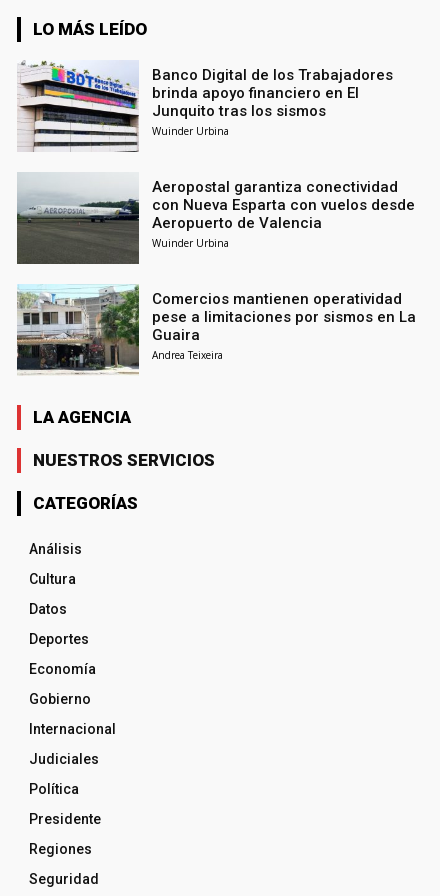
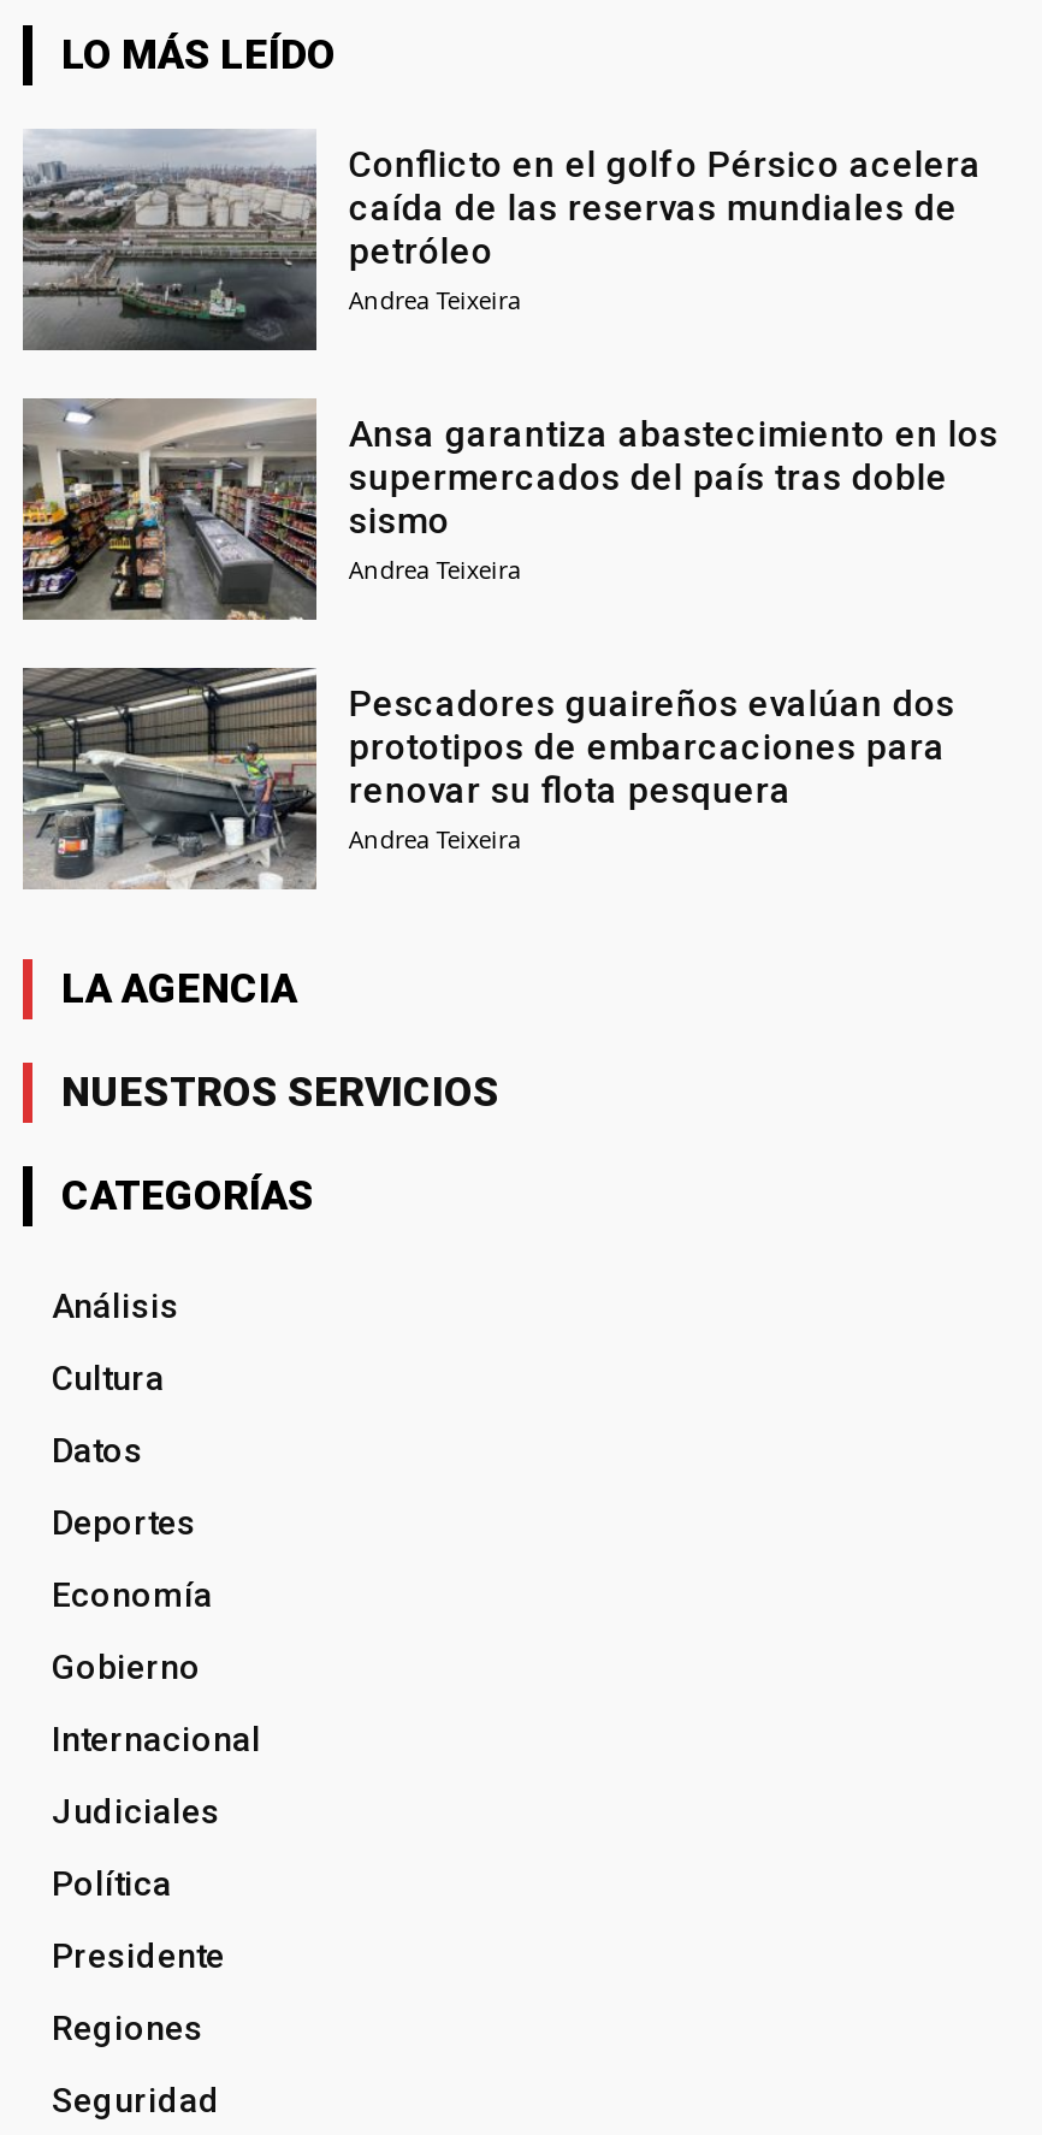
[17,61,393,152] [image] | Banco Digital de los Trabajadores | brinda apoyo financiero en El | Junquito tras los sismos | Wuinder Urbina -> [20,129,982,353] [image] | Conflicto en el golfo Pérsico acelera | caída de las reservas mundiales de | petróleo | Andrea Teixeira
[16,173,415,265] [image] | Aeropostal garantiza conectividad | con Nueva Esparta con vuelos desde | Aeropuerto de Valencia | Wuinder Urbina -> [20,398,998,622] [image] | Ansa garantiza abastecimiento en los | supermercados del país tras doble | sismo | Andrea Teixeira
[17,284,416,375] [image] | Comercios mantienen operatividad | pese a limitaciones por sismos en La | Guaira -> [20,666,955,889] [image] | Pescadores guaireños evalúan dos | prototipos de embarcaciones para | renovar su flota pesquera

